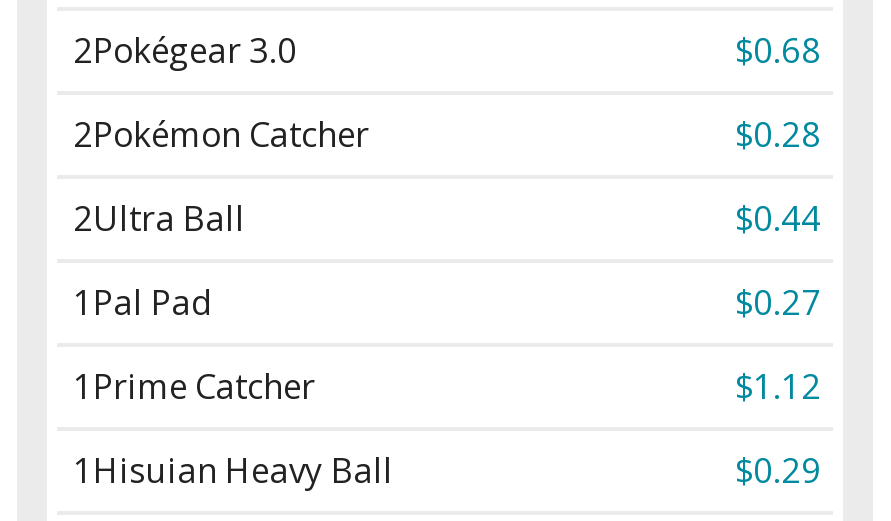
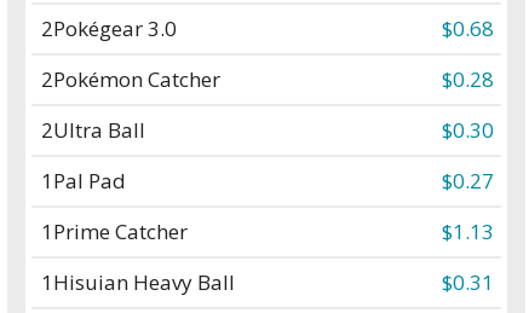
[735,195,821,241] $0.44 -> [442,116,494,144] $0.30
[735,363,821,409] $1.12 -> [442,218,494,245] $1.13
[735,447,821,493] $0.29 -> [442,268,494,296] $0.31

